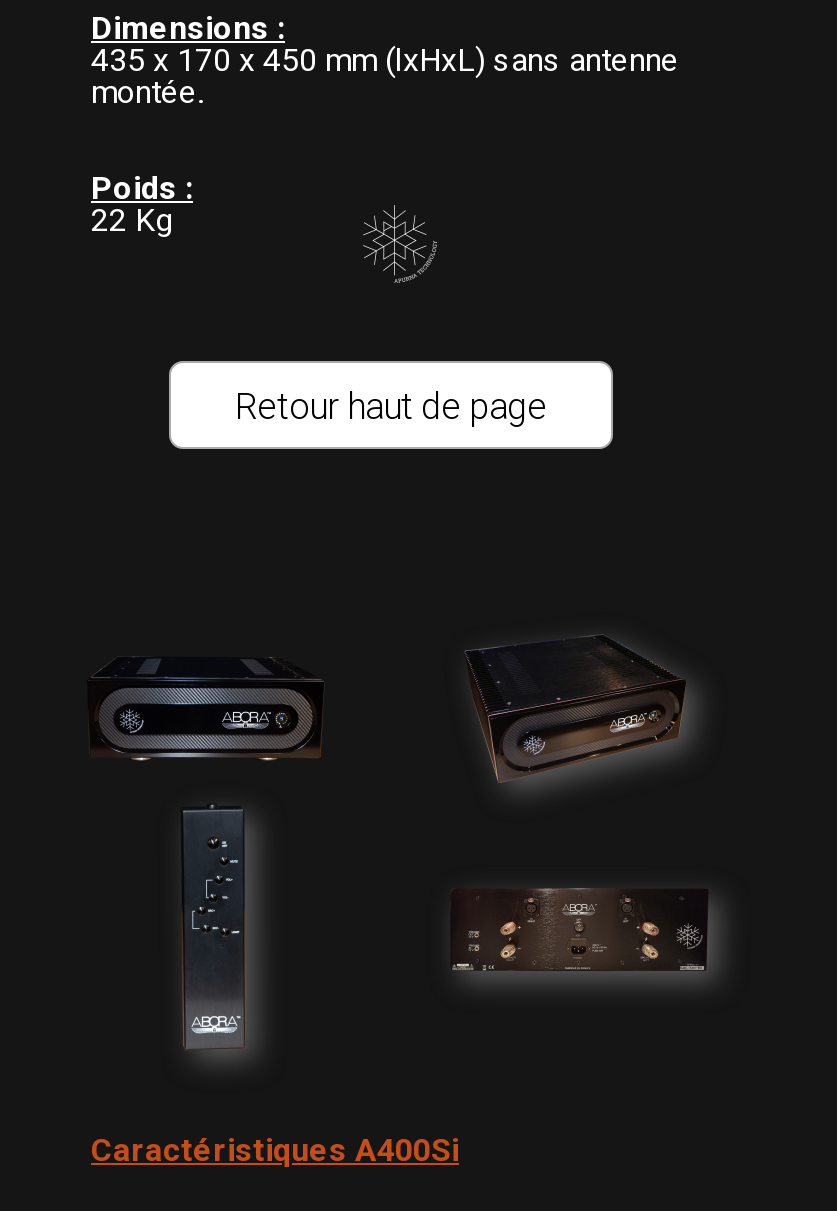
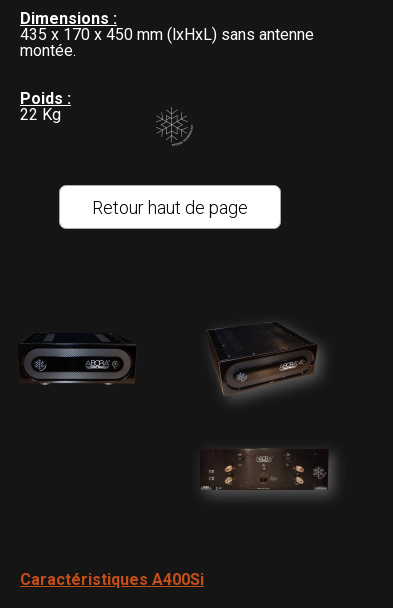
[183,805,259,1063] [image] -> none

